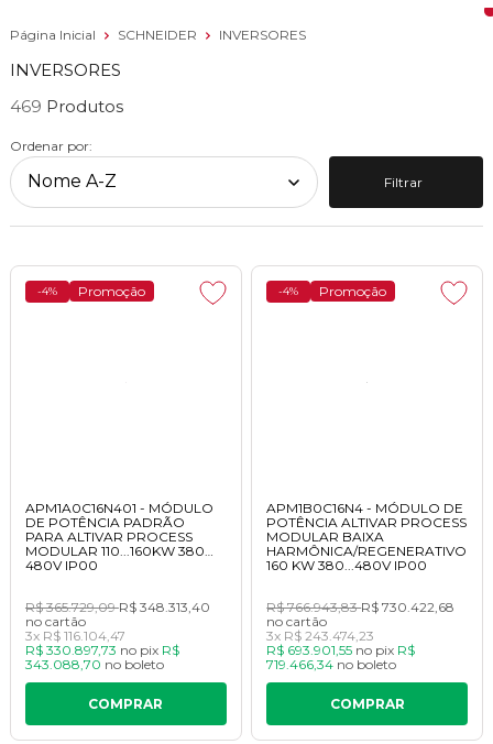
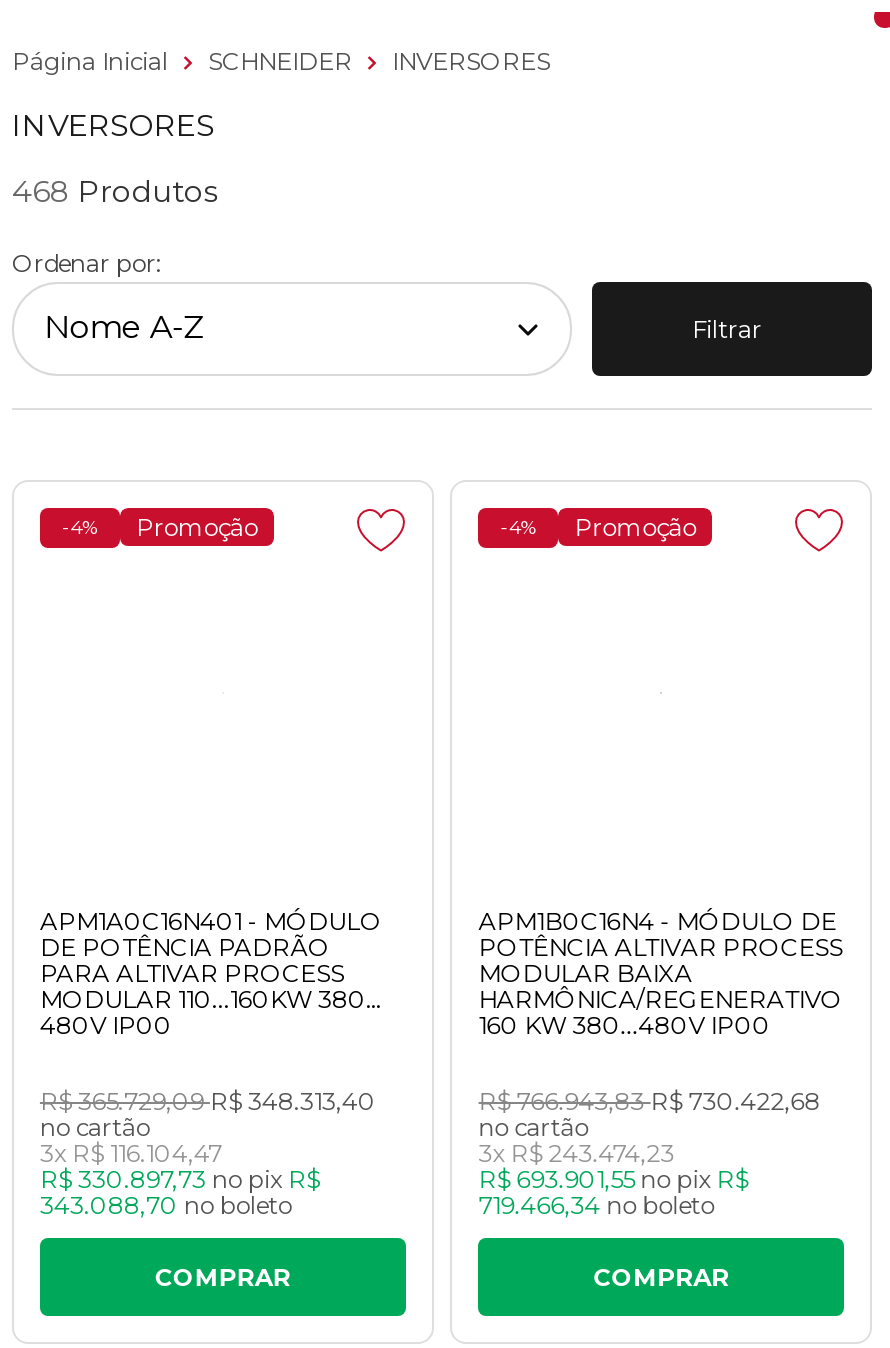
[10,96,42,117] 469 -> [12,172,70,210] 468

